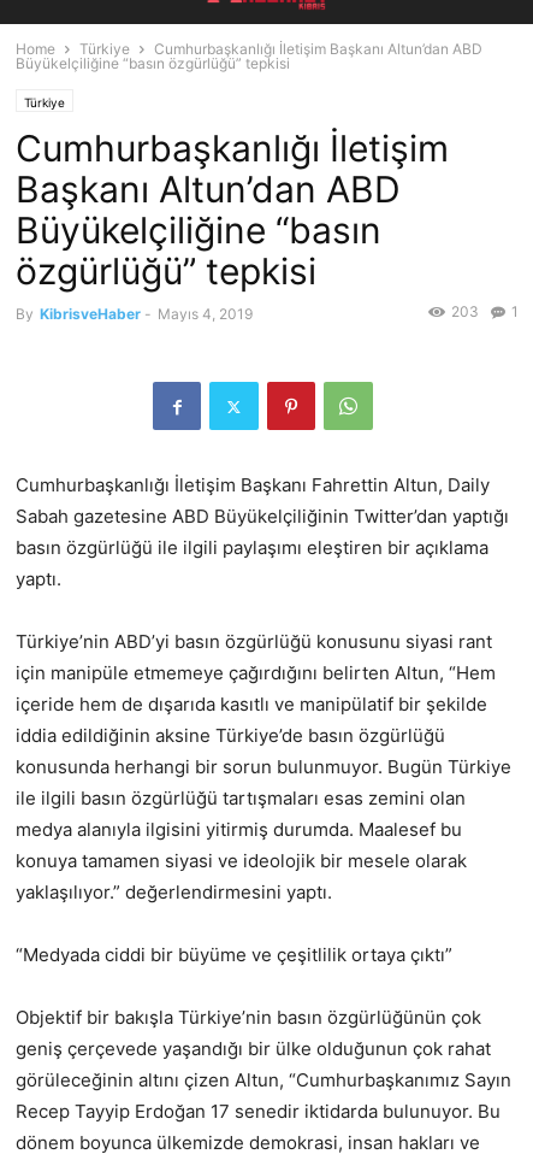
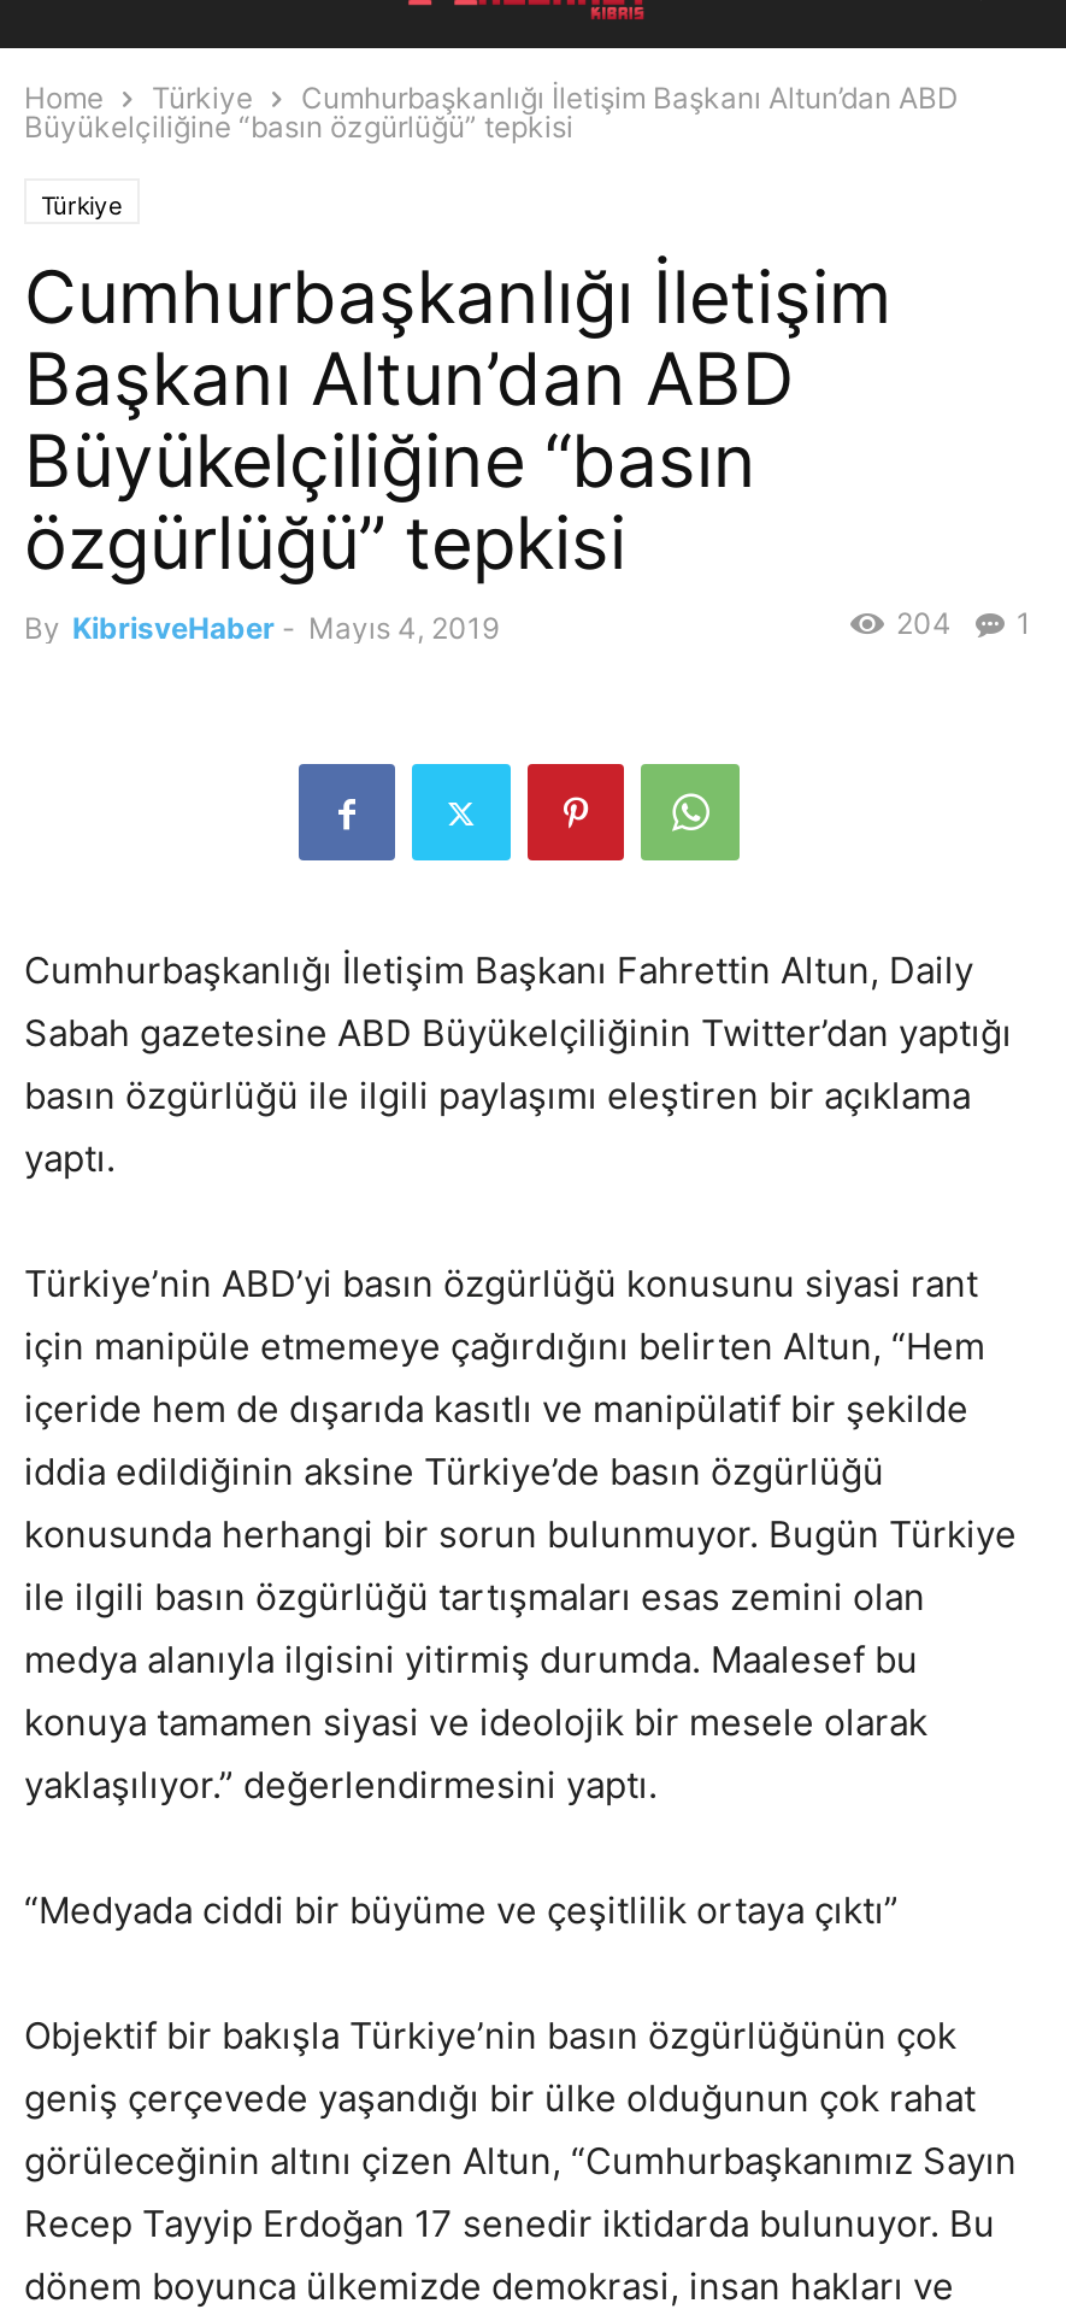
[451,302,519,320] 203 1 -> [896,605,1031,641] 204 1

